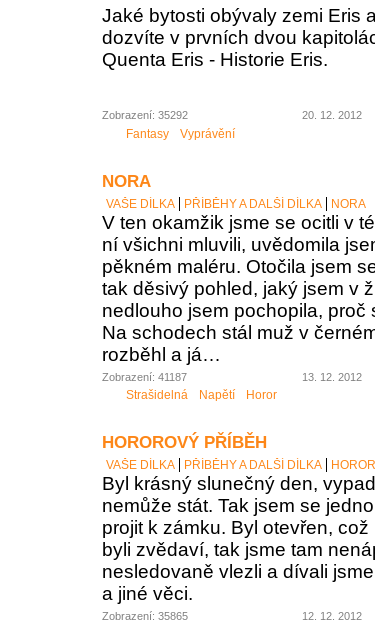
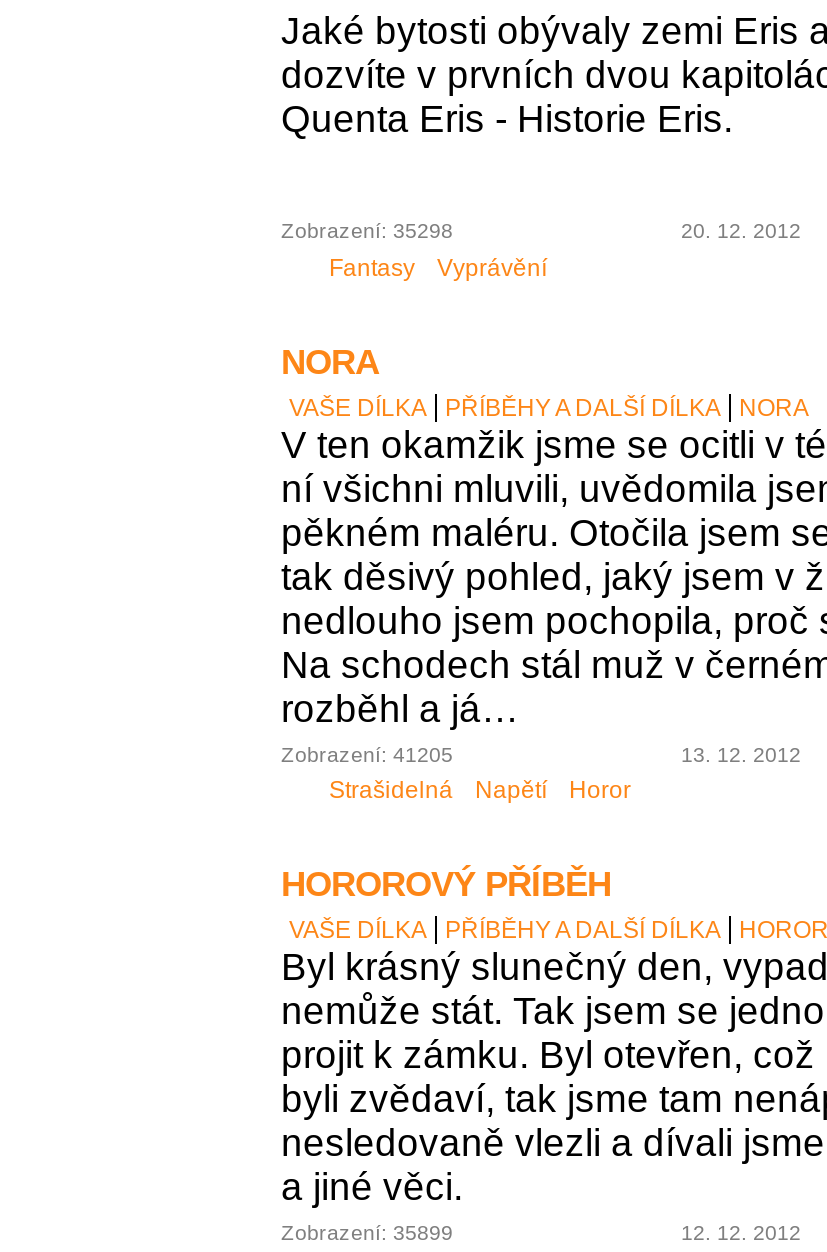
[102,109,188,121] Zobrazení: 35292 -> [281,218,453,242] Zobrazení: 35298
[102,370,187,382] Zobrazení: 41187 -> [281,741,453,765] Zobrazení: 41205
[102,610,188,622] Zobrazení: 35865 -> [281,1220,453,1244] Zobrazení: 35899

